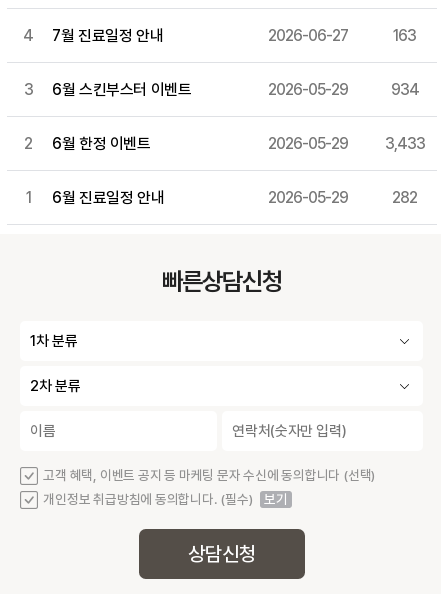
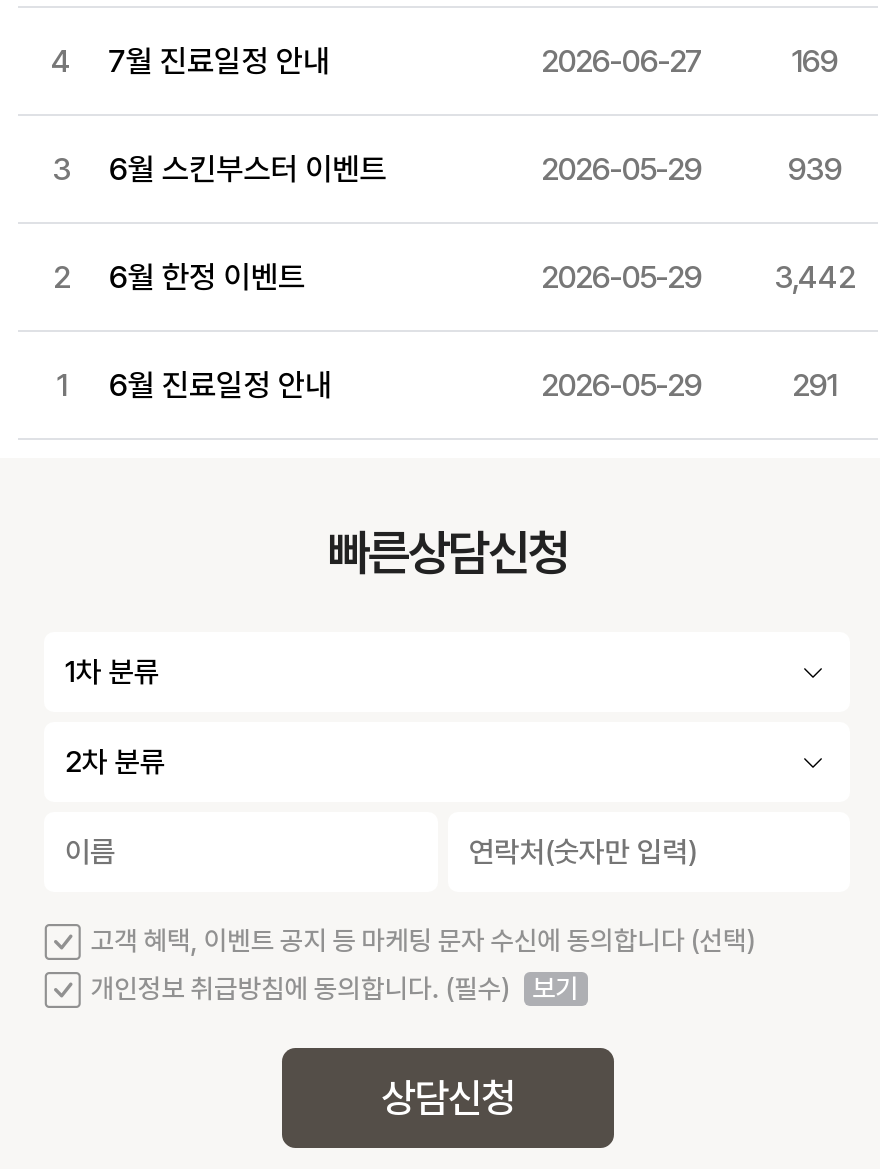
[393,26,416,45] 163 -> [791,41,837,79] 169
[391,80,419,99] 934 -> [787,149,841,187] 939
[268,134,425,153] 2026-05-29 3,433 -> [541,257,854,295] 2026-05-29 3,442
[392,188,417,207] 282 -> [792,365,836,403] 291

